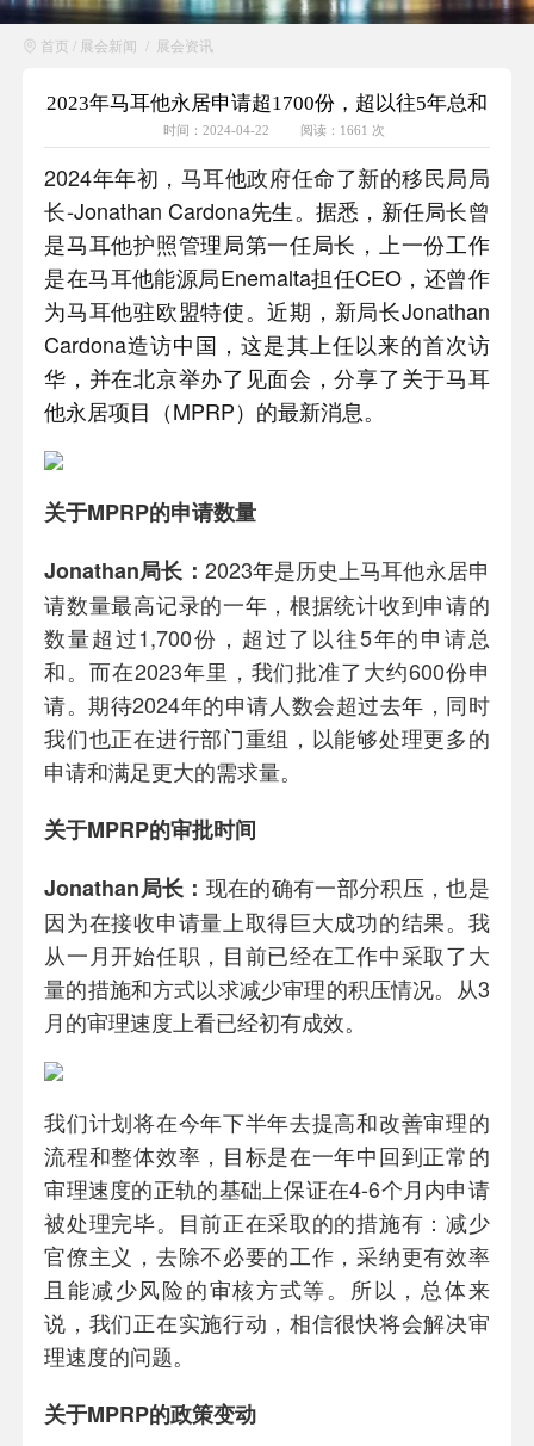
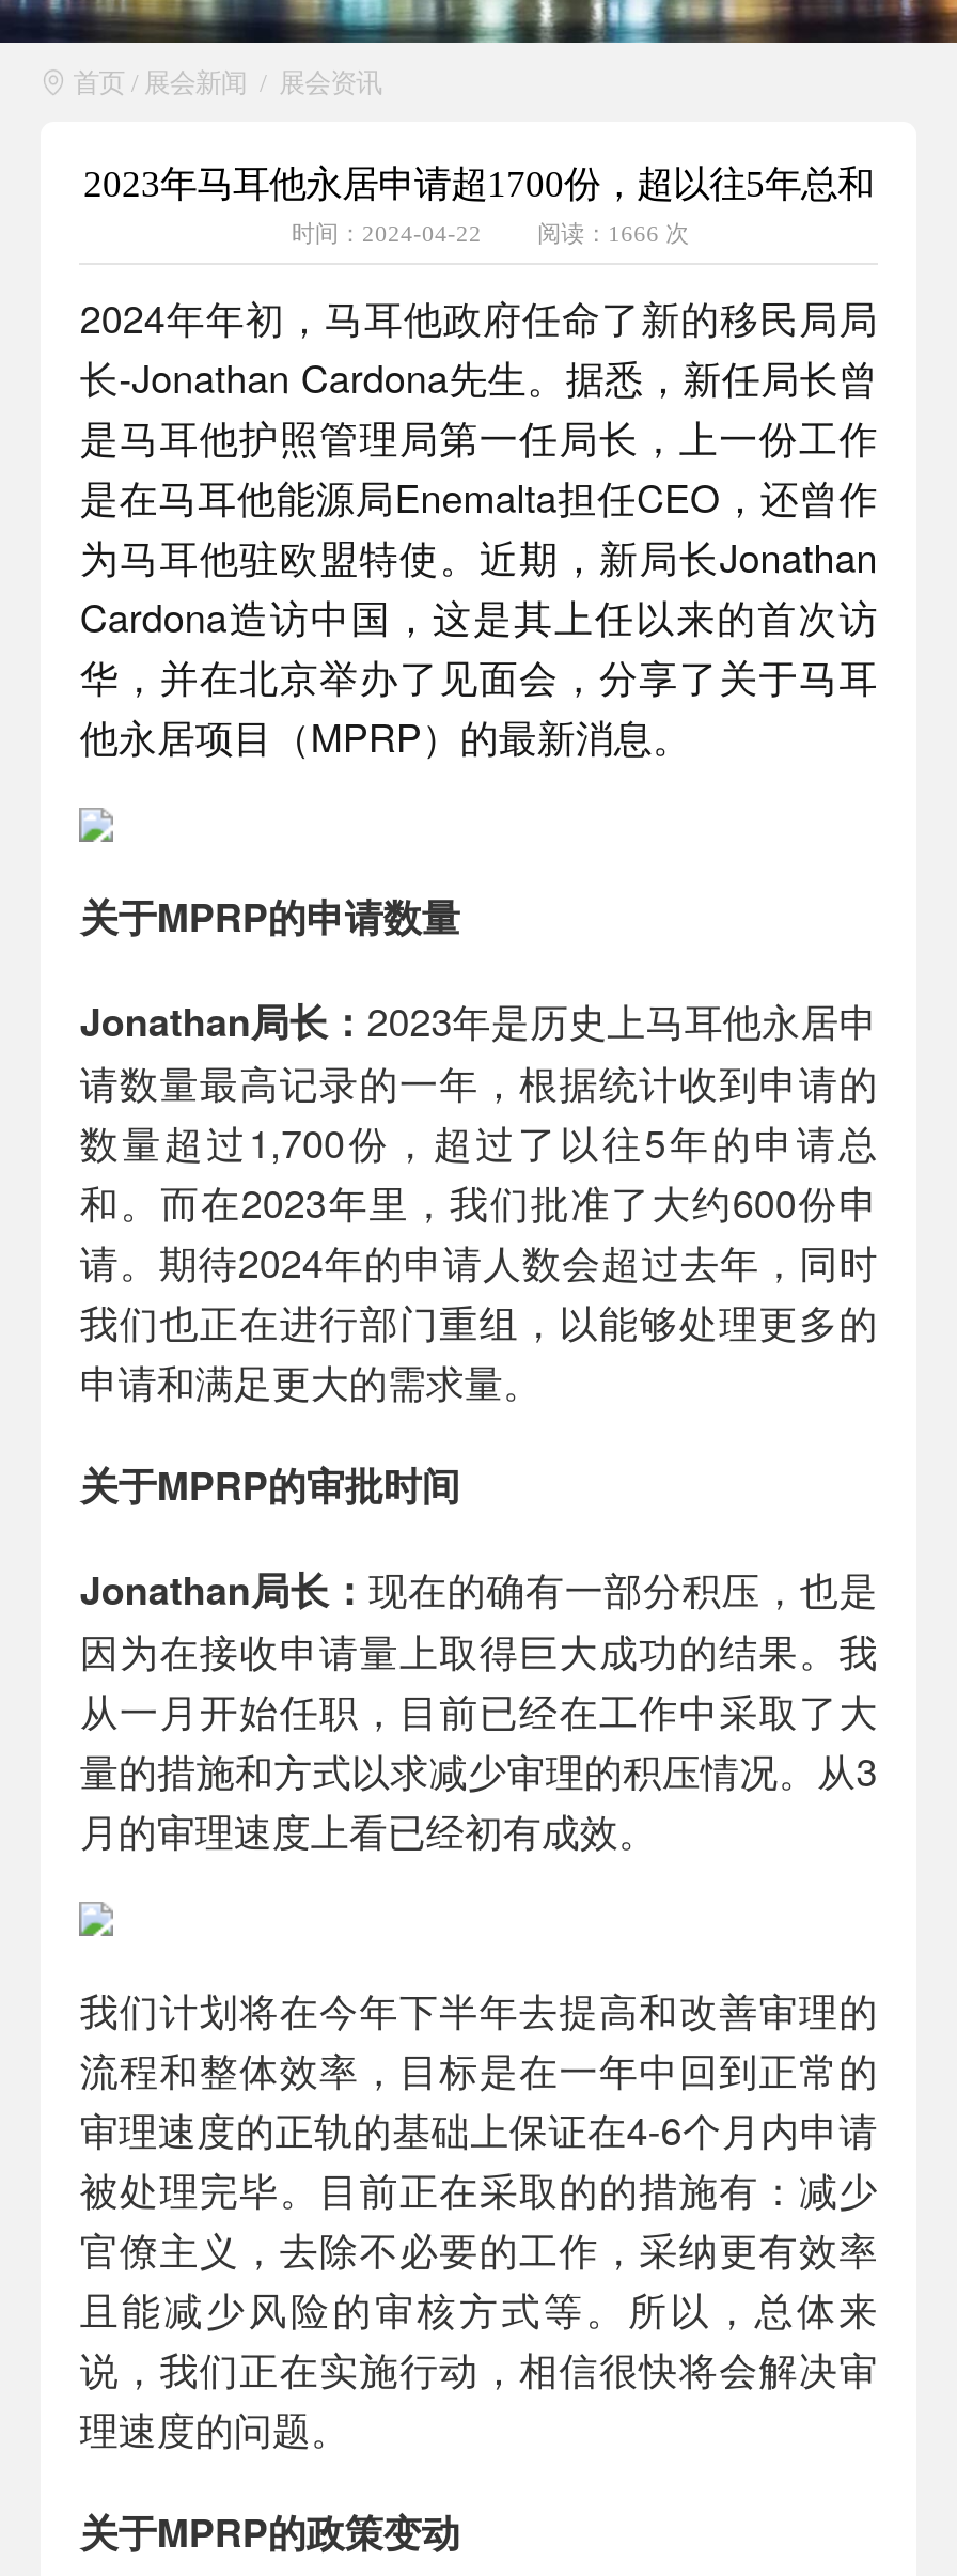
[300,123,385,137] 阅读：1661 次 -> [538,221,689,246] 阅读：1666 次

